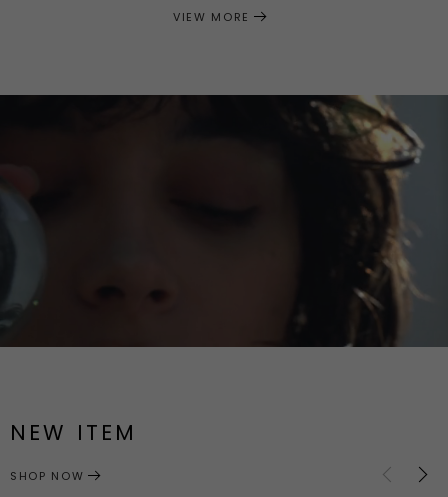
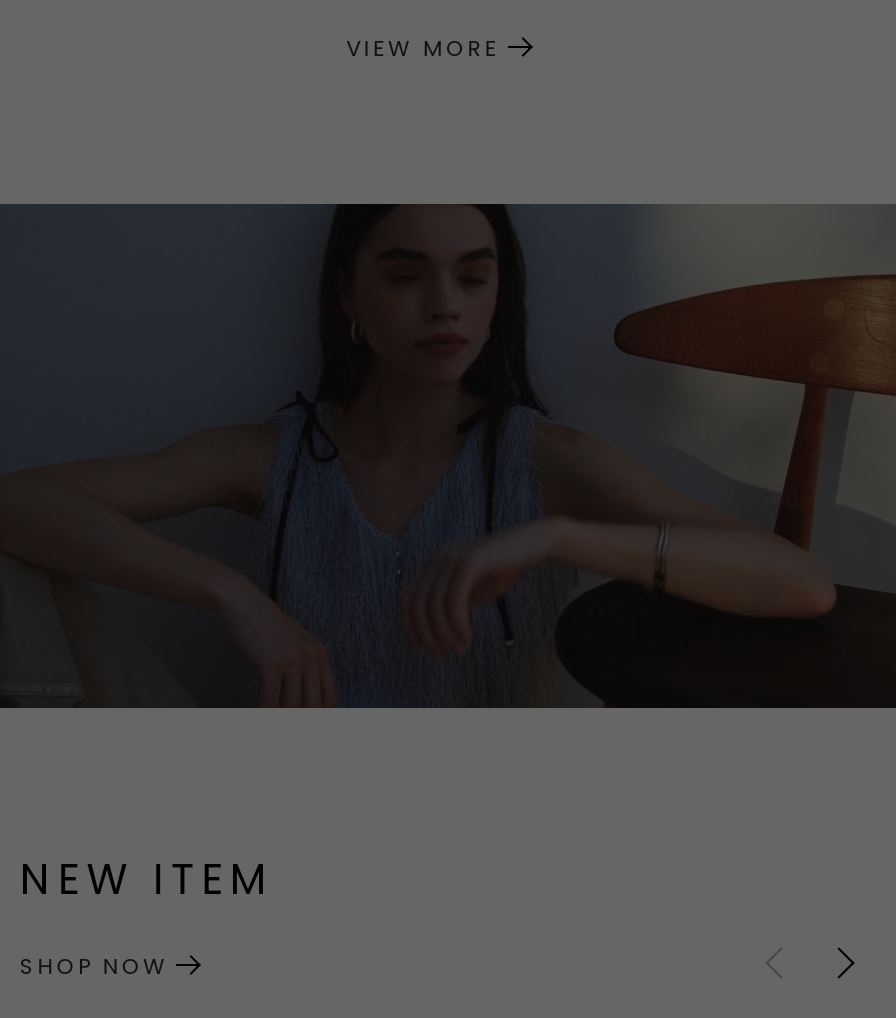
[3,94,445,348] [image] -> [6,202,890,710] [image]

